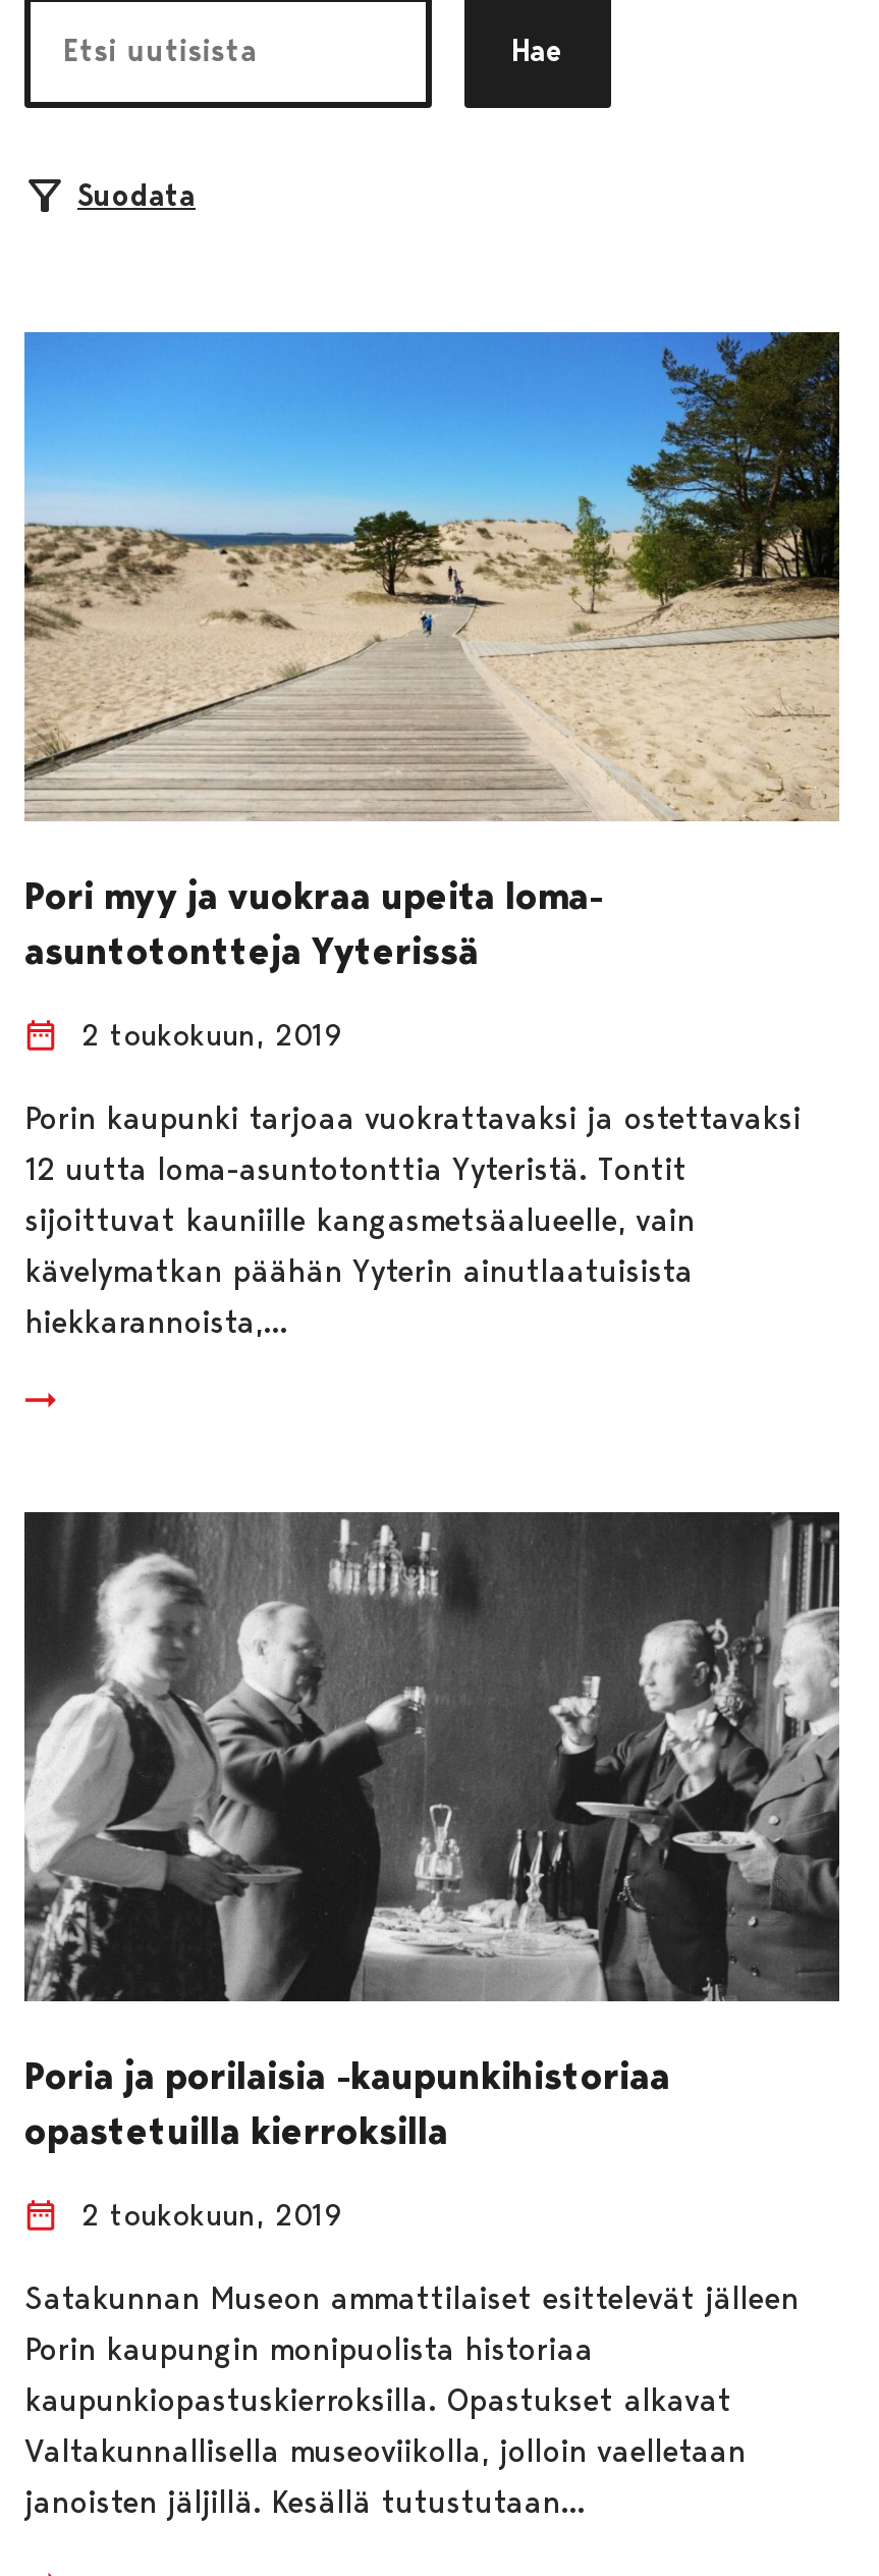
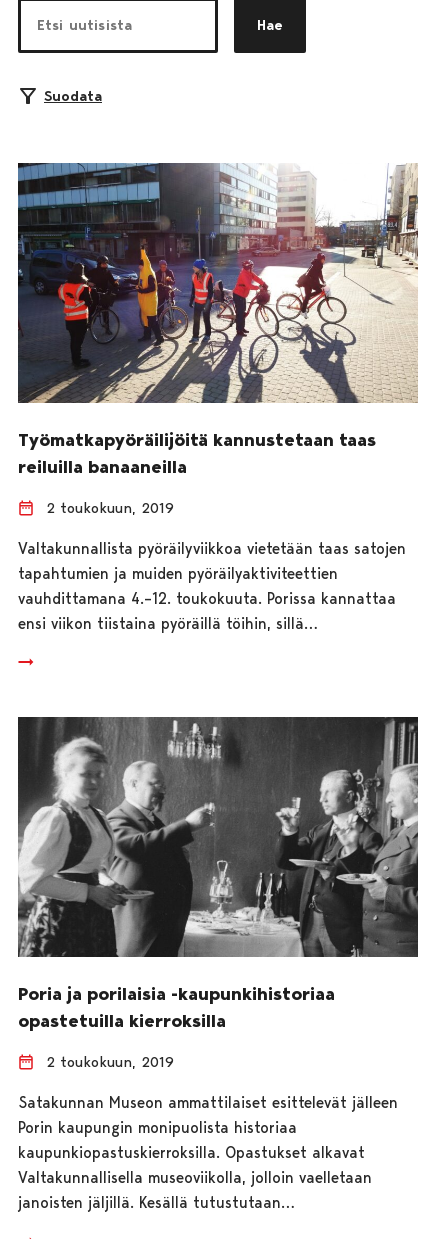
[22,330,841,974] [image] | Pori myy ja vuokraa upeita loma- | asuntotontteja Yyterissä -> [17,162,419,478] [image] | Työmatkapyöräilijöitä kannustetaan taas | reiluilla banaaneilla
[24,1098,801,1341] Porin kaupunki tarjoaa vuokrattavaksi ja ostettavaksi | 12 uutta loma-asuntotonttia Yyteristä. Tontit | sijoittuvat kauniille kangasmetsäalueelle, vain | kävelymatkan päähän Yyterin ainutlaatuisista | hiekkarannoista,… -> [18,539,406,633] Valtakunnallista pyöräilyviikkoa vietetään taas satojen | tapahtumien ja muiden pyöräilyaktiviteettien | vauhdittamana 4.–12. toukokuuta. Porissa kannattaa | ensi viikon tiistaina pyöräillä töihin, sillä…

